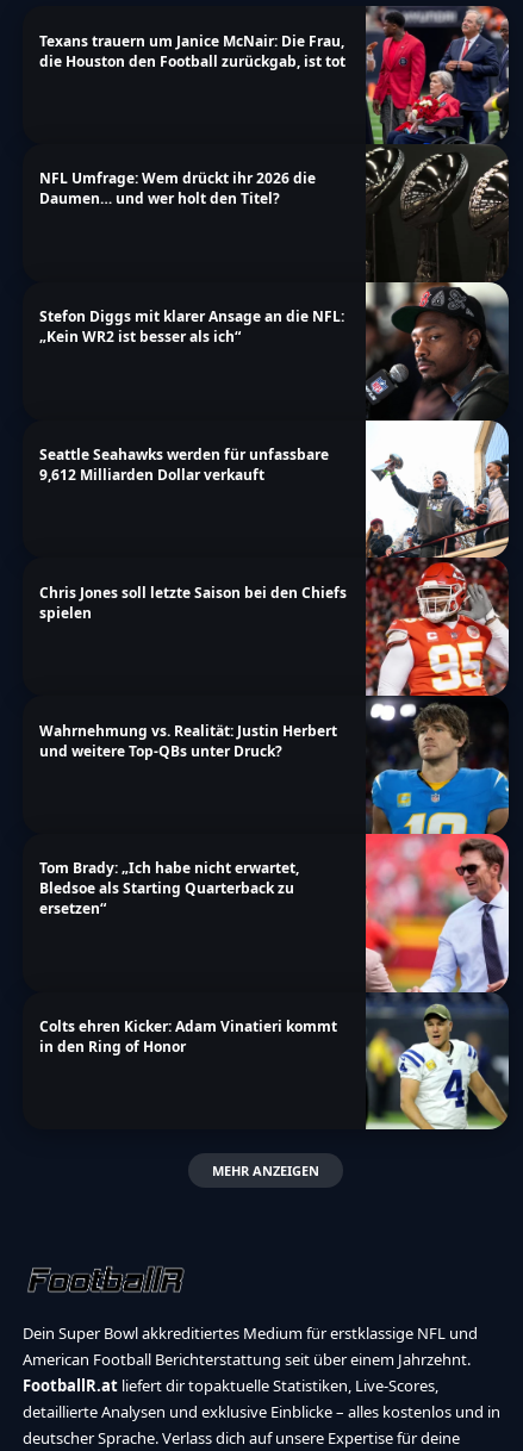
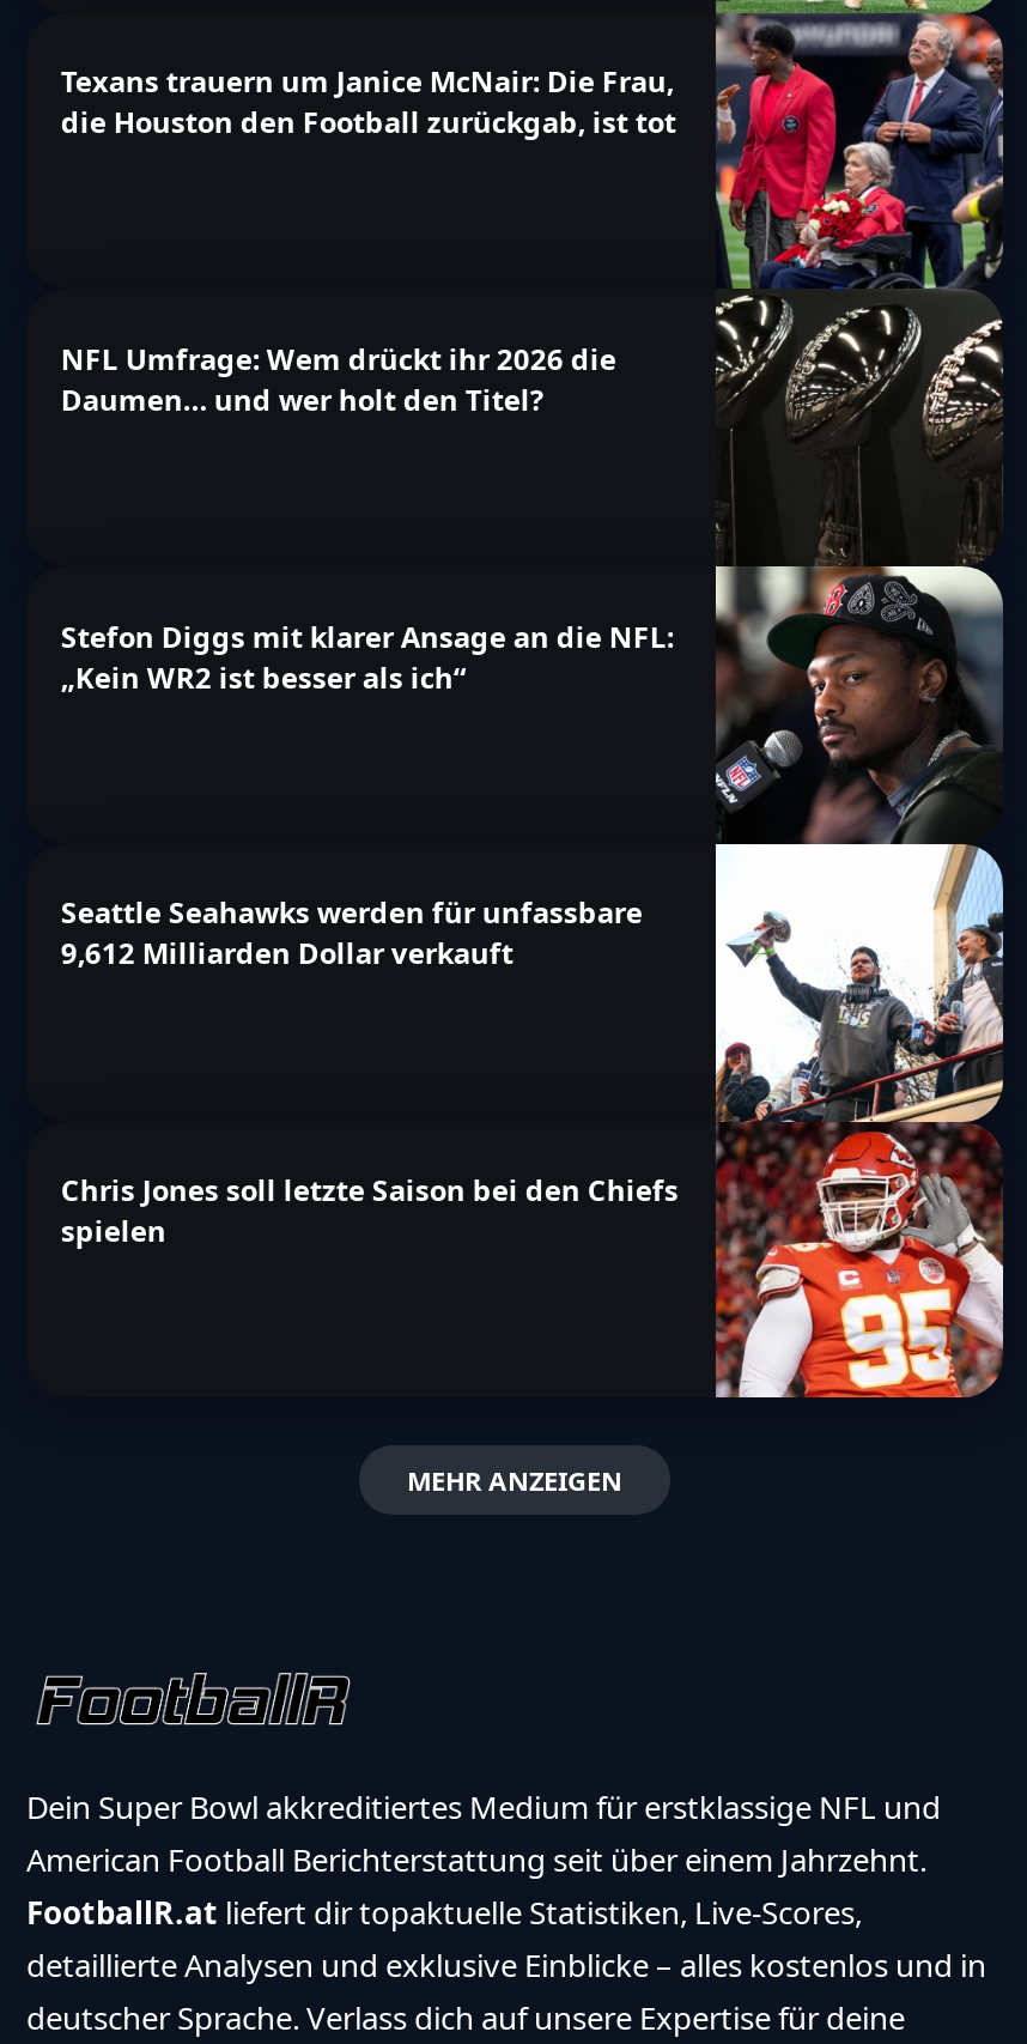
[40,695,510,1131] [image] | Wahrnehmung vs. Realität: Justin Herbert | und weitere Top-QBs unter Druck? -> none
[40,858,300,919] Tom Brady: „Ich habe nicht erwartet, | Bledsoe als Starting Quarterback zu | ersetzen“ -> none
[40,1016,338,1057] Colts ehren Kicker: Adam Vinatieri kommt | in den Ring of Honor -> none

